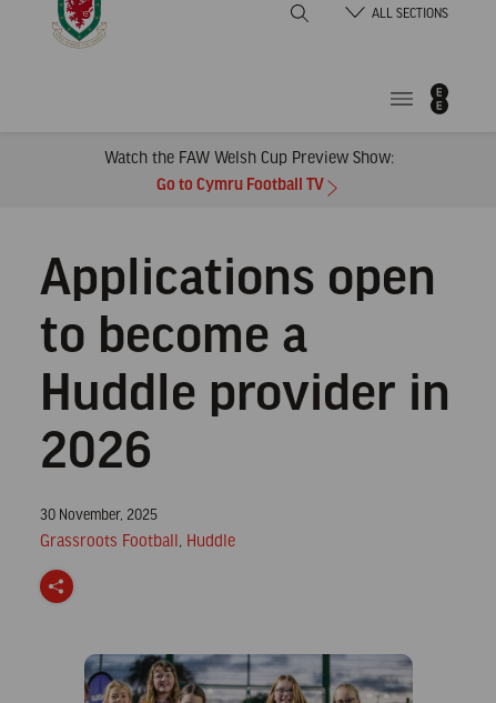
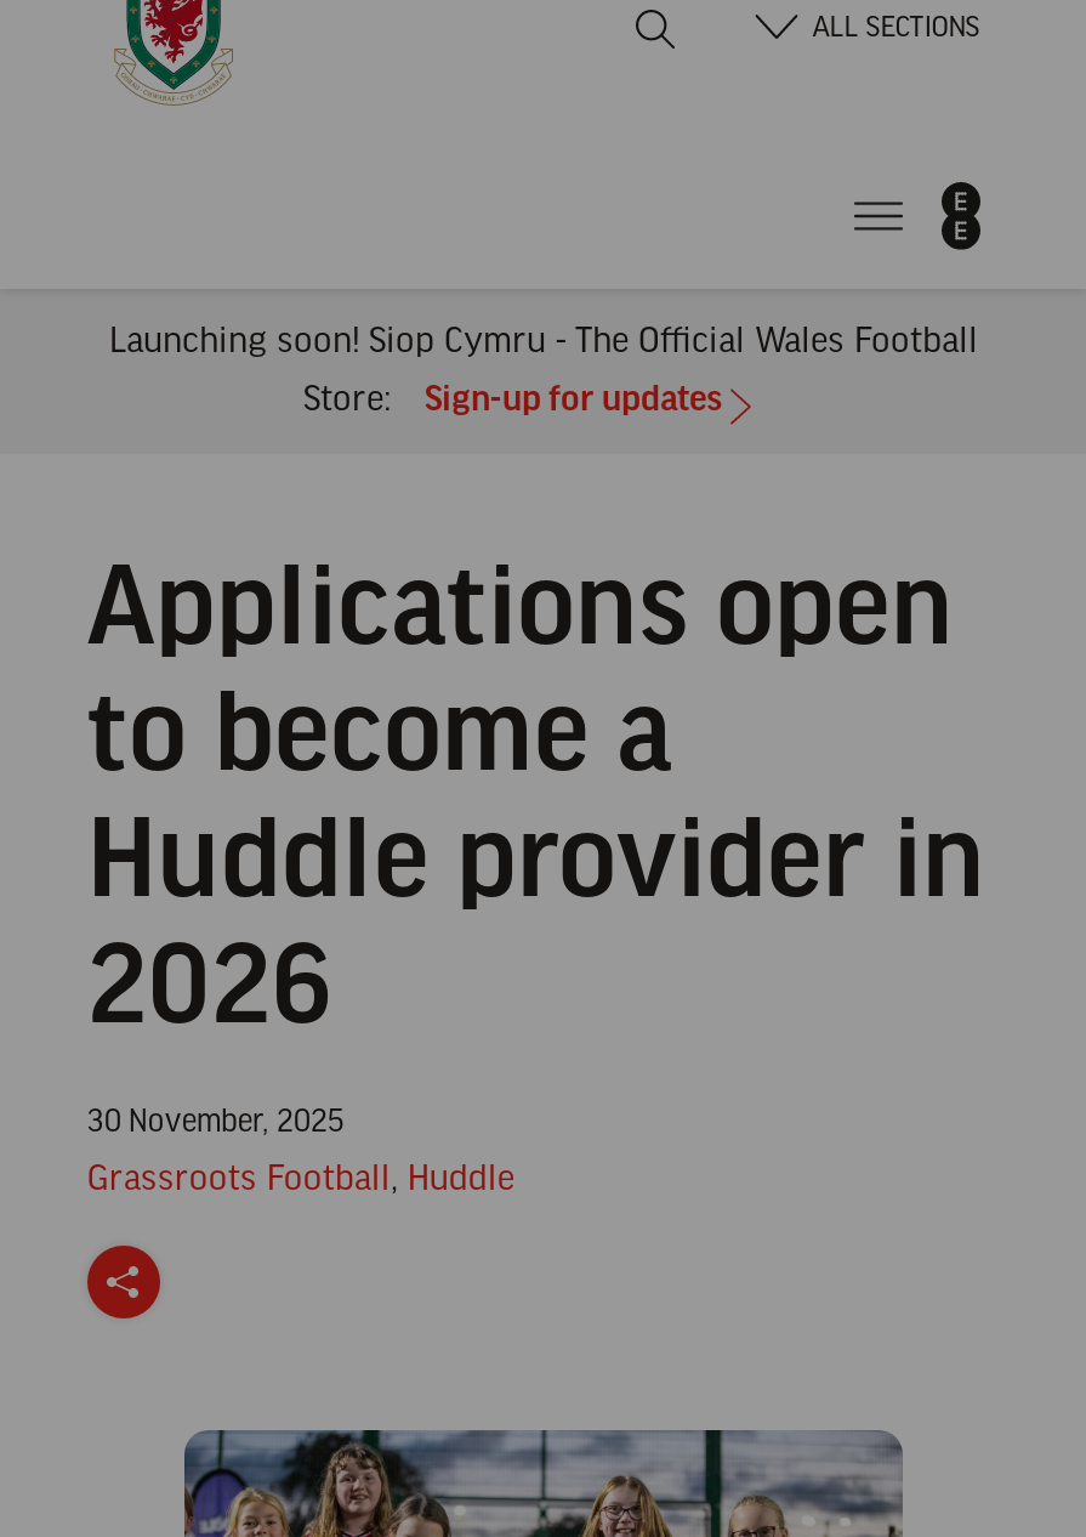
[104,148,393,165] Watch the FAW Welsh Cup Preview Show: -> [109,323,978,362] Launching soon! Siop Cymru - The Official Wales Football
[156,177,324,194] Go to Cymru Football TV -> [303,381,723,420] Store: | Sign-up for updates

